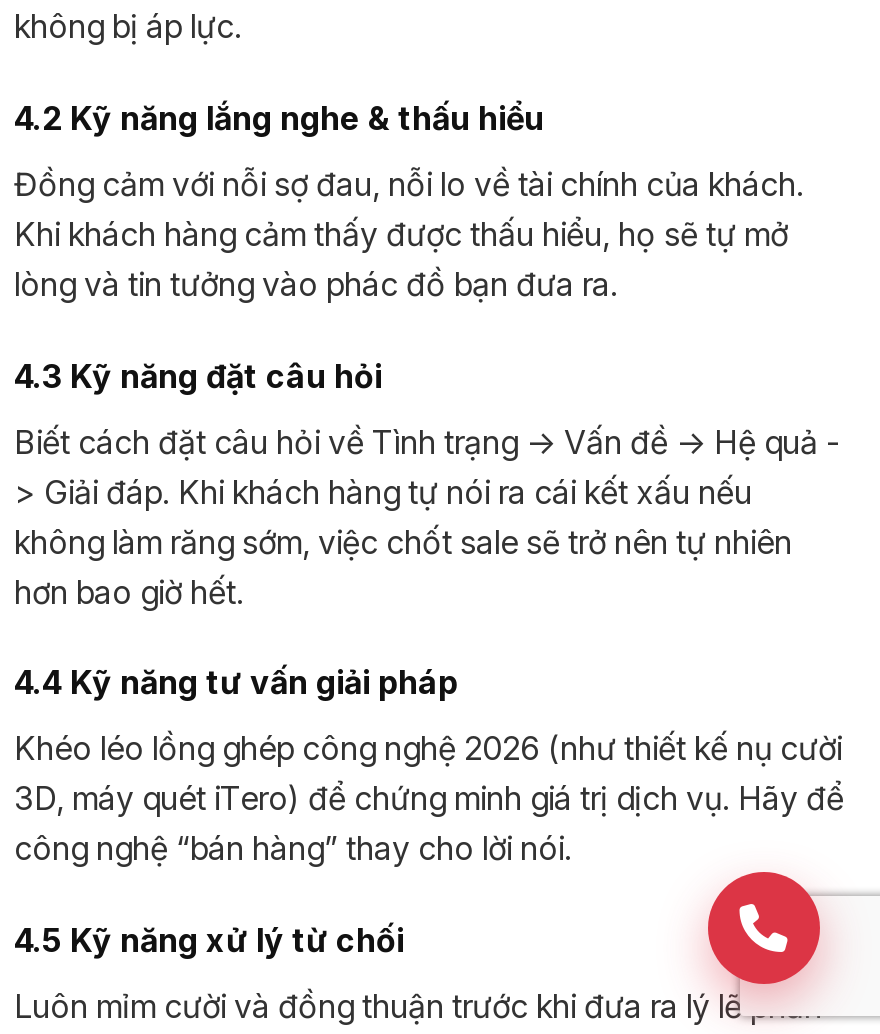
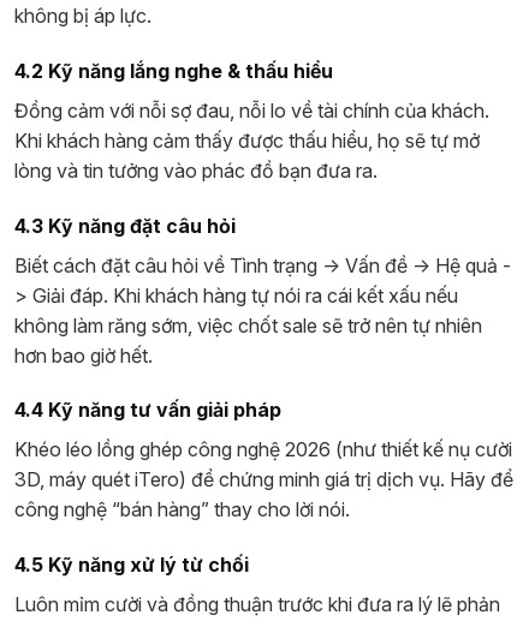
[698,870,874,982] [image] -> none

